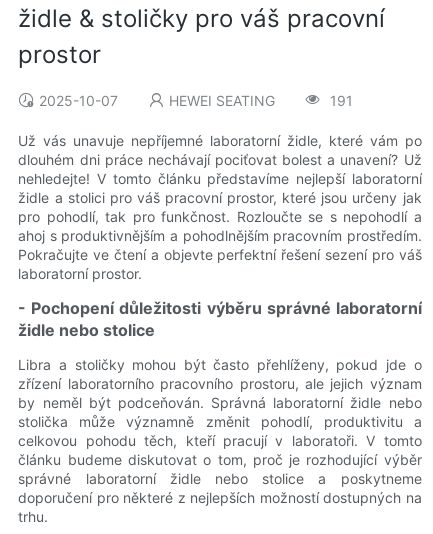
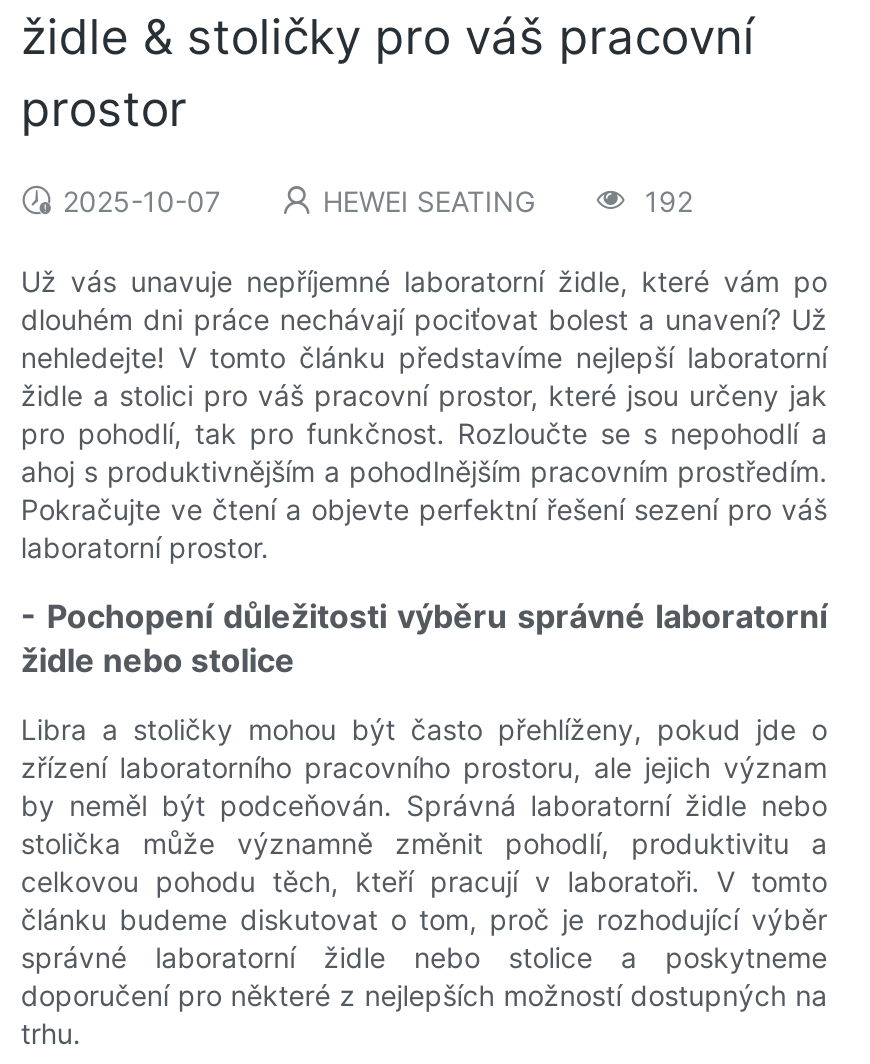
[330,92,353,109] 191 -> [645,185,693,219] 192

